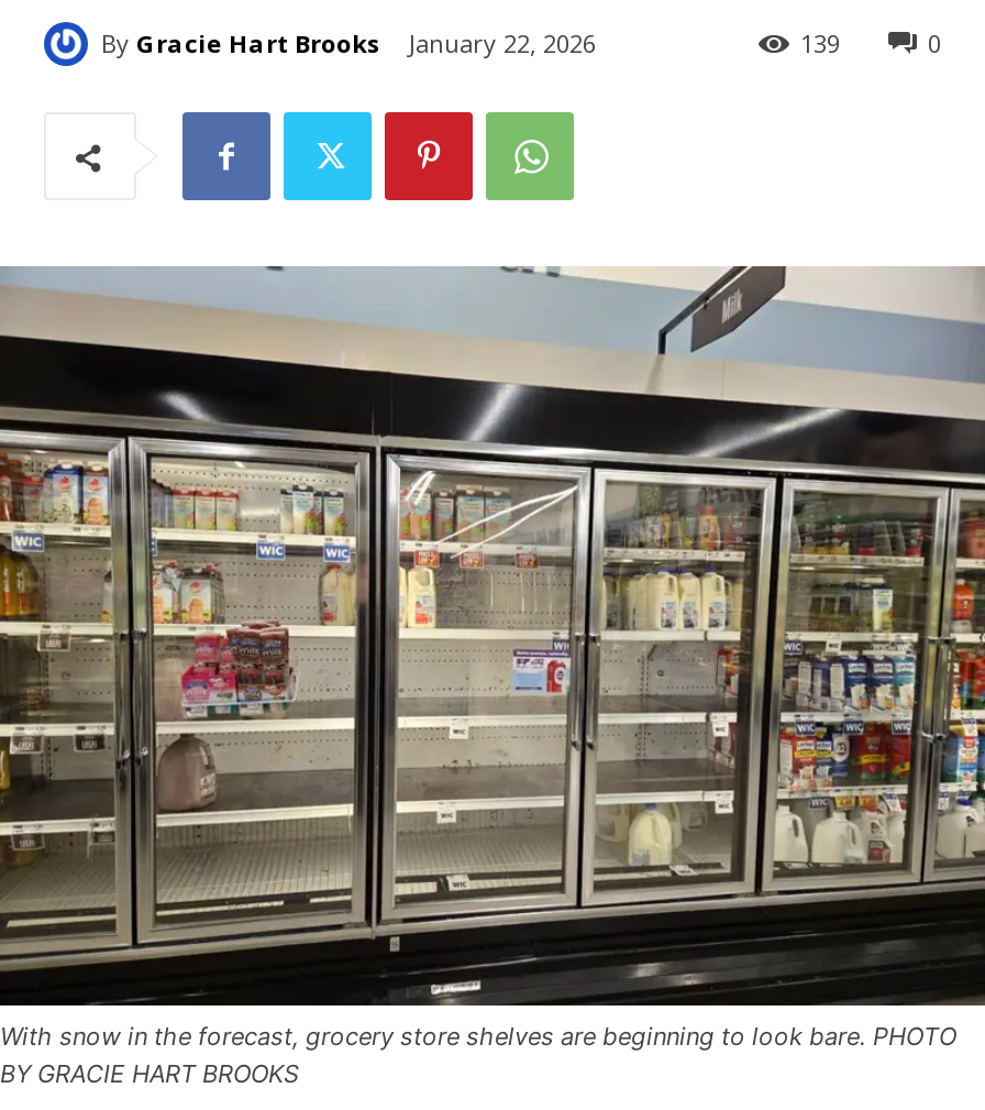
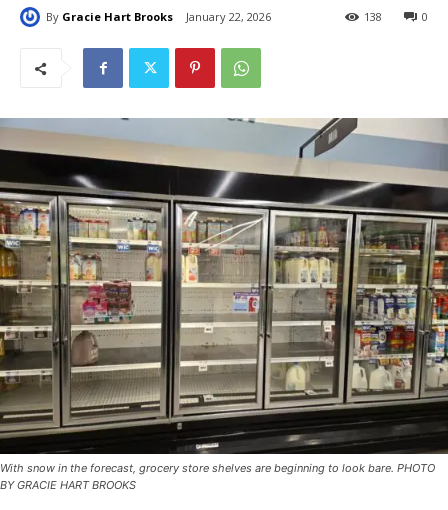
[800,27,840,60] 139 -> [364,9,382,24] 138

